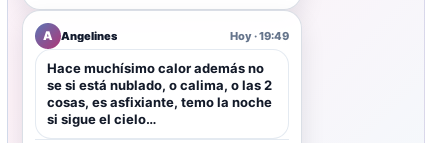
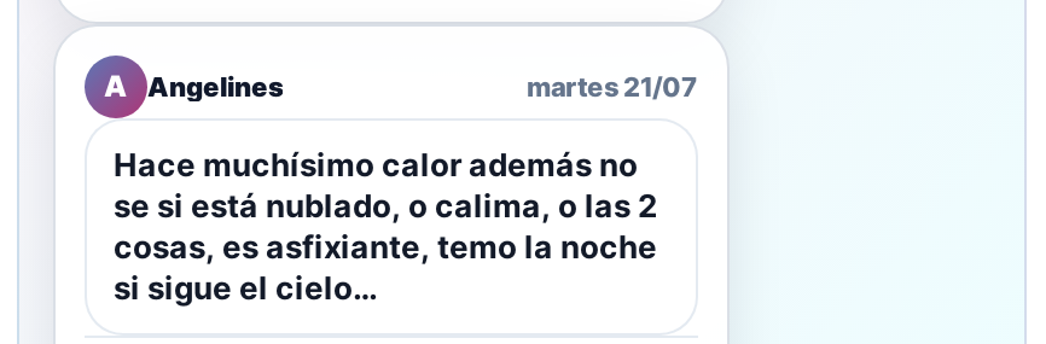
[230,29,289,43] Hoy · 19:49 -> [527,70,698,104] martes 21/07

